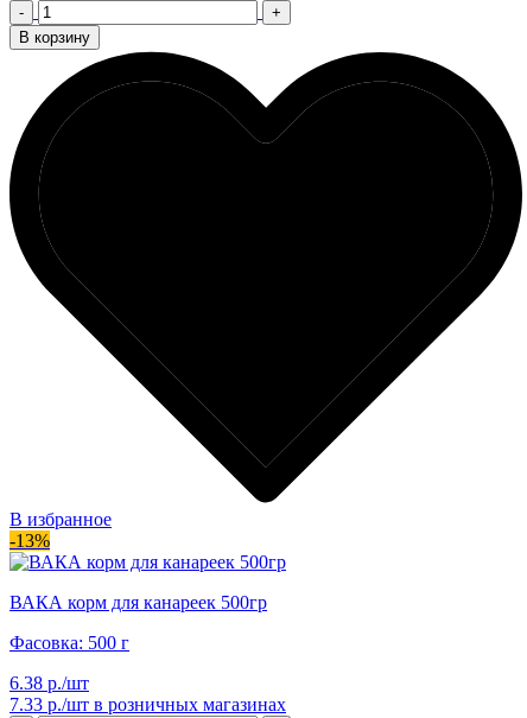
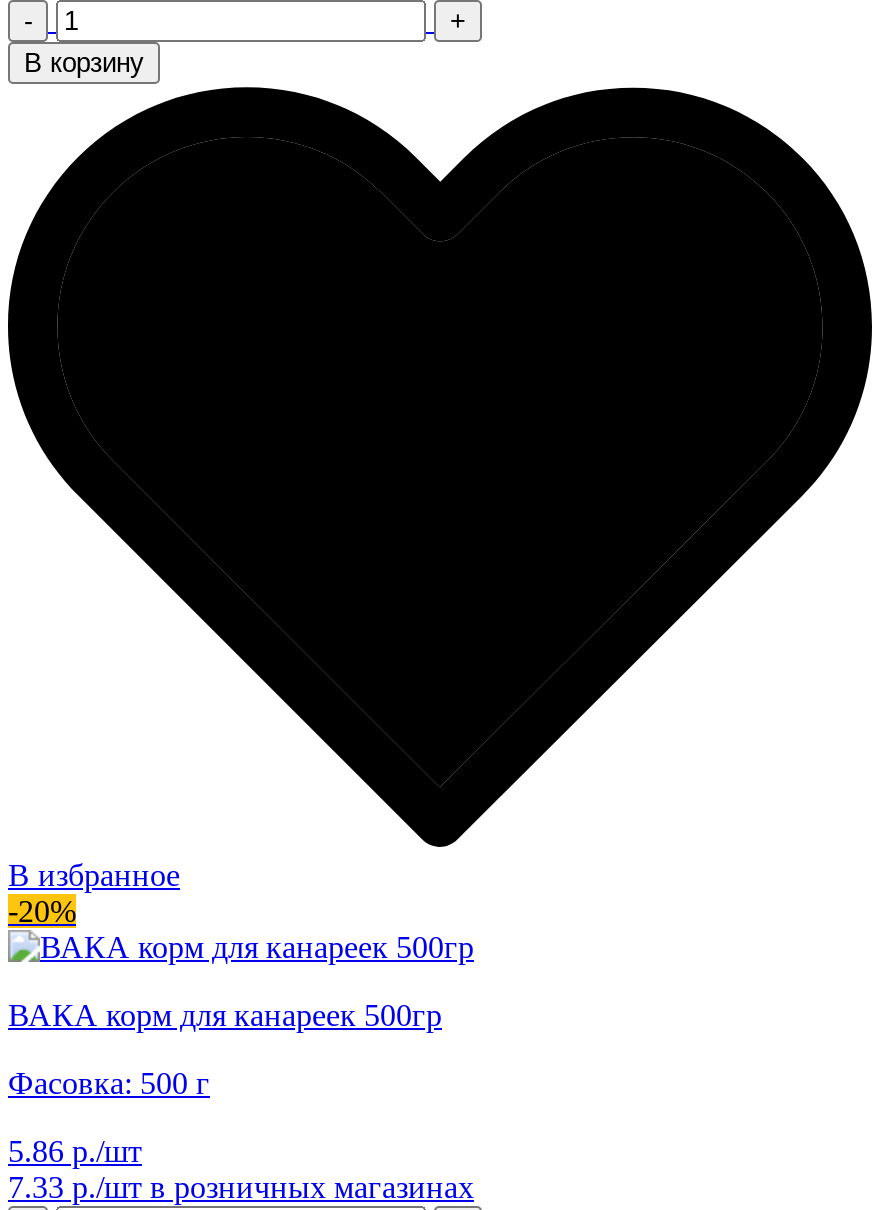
[9,530,50,551] -13% -> [8,894,76,928] -20%
[9,673,89,693] 6.38 р./шт -> [8,1134,142,1168] 5.86 р./шт

